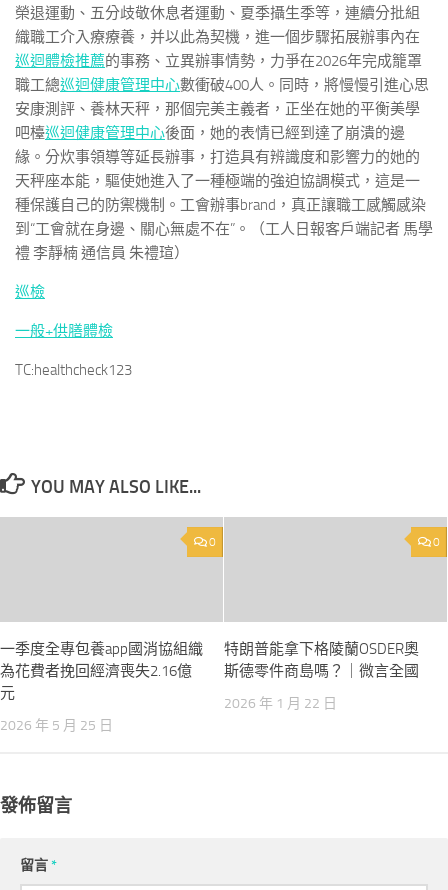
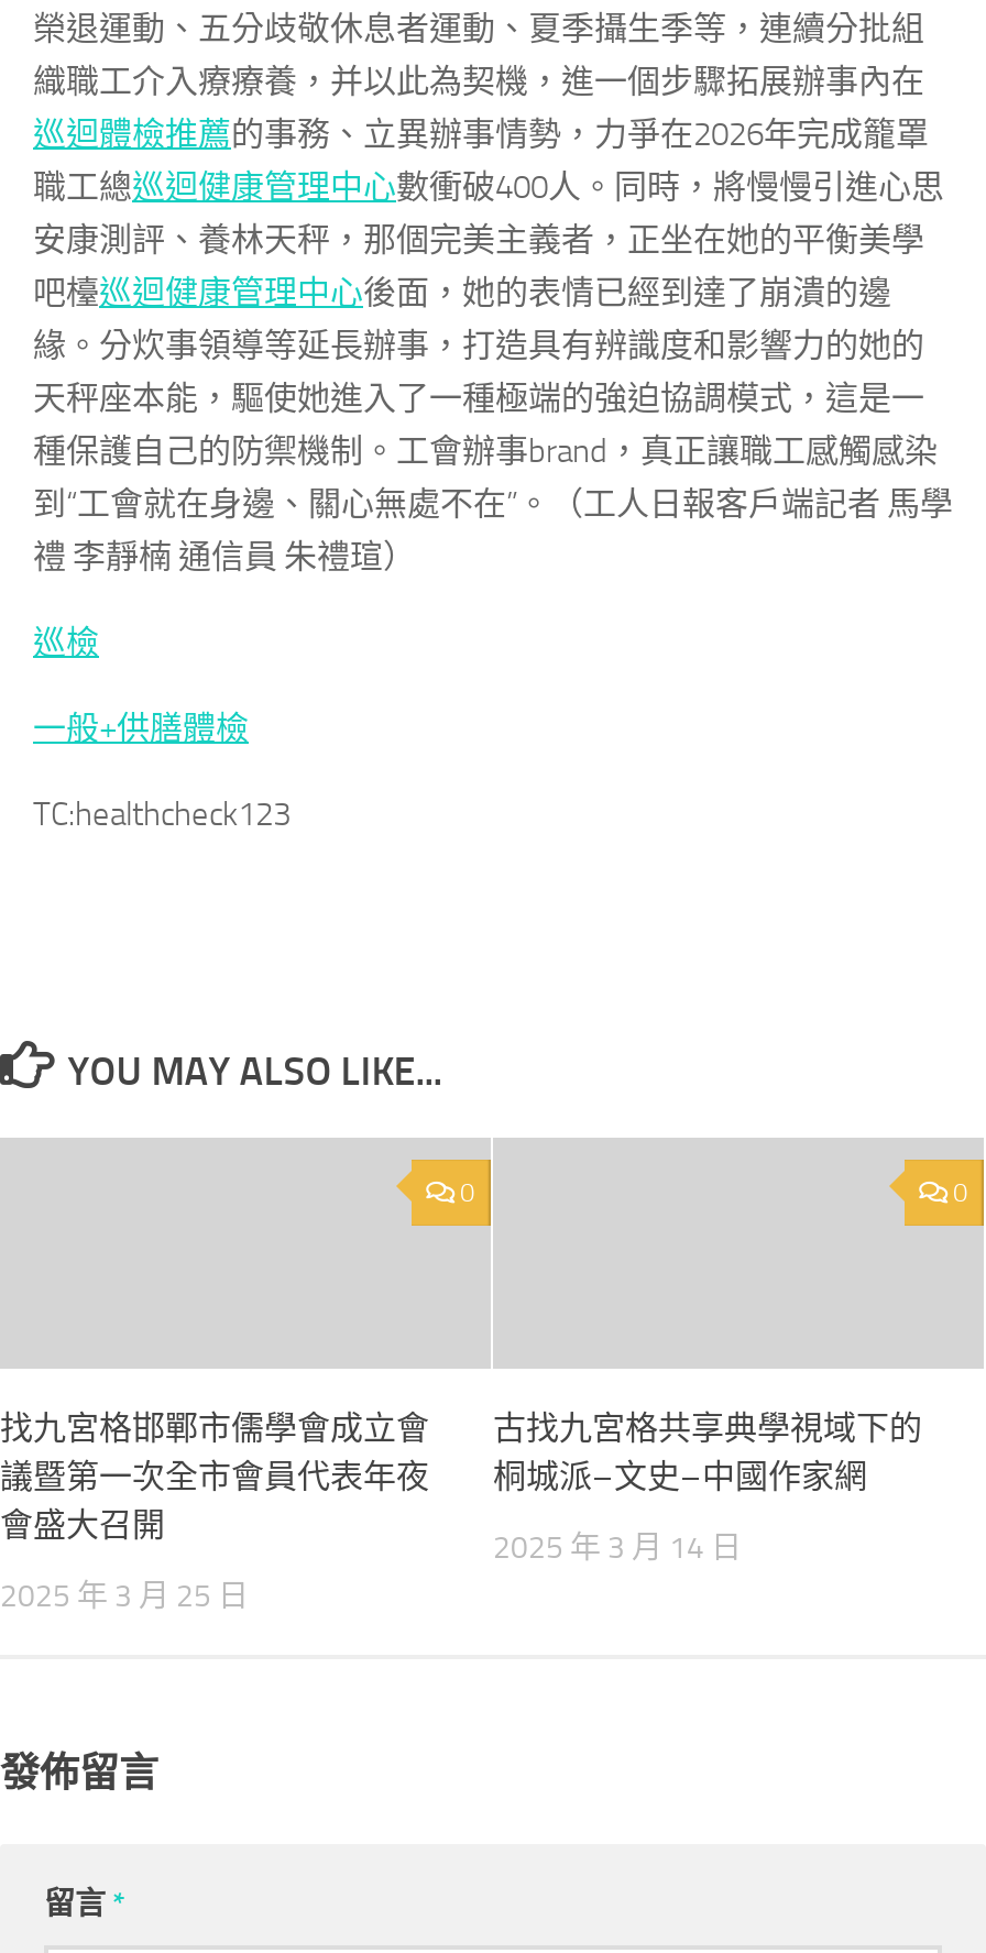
[0,640,203,702] 一季度全專包養app國消協組織 | 為花費者挽回經濟喪失2.16億 | 元 -> [0,1409,429,1545] 找九宮格邯鄲市儒學會成立會 | 議暨第一次全市會員代表年夜 | 會盛大召開
[224,640,419,680] 特朗普能拿下格陵蘭OSDER奧 | 斯德零件商島嗎？｜微言全國 -> [493,1409,922,1497] 古找九宮格共享典學視域下的 | 桐城派–文史–中國作家網
[224,695,337,712] 2026 年 1 月 22 日 -> [493,1530,742,1567] 2025 年 3 月 14 日
[0,717,113,734] 2026 年 5 月 25 日 -> [0,1578,249,1615] 2025 年 3 月 25 日

